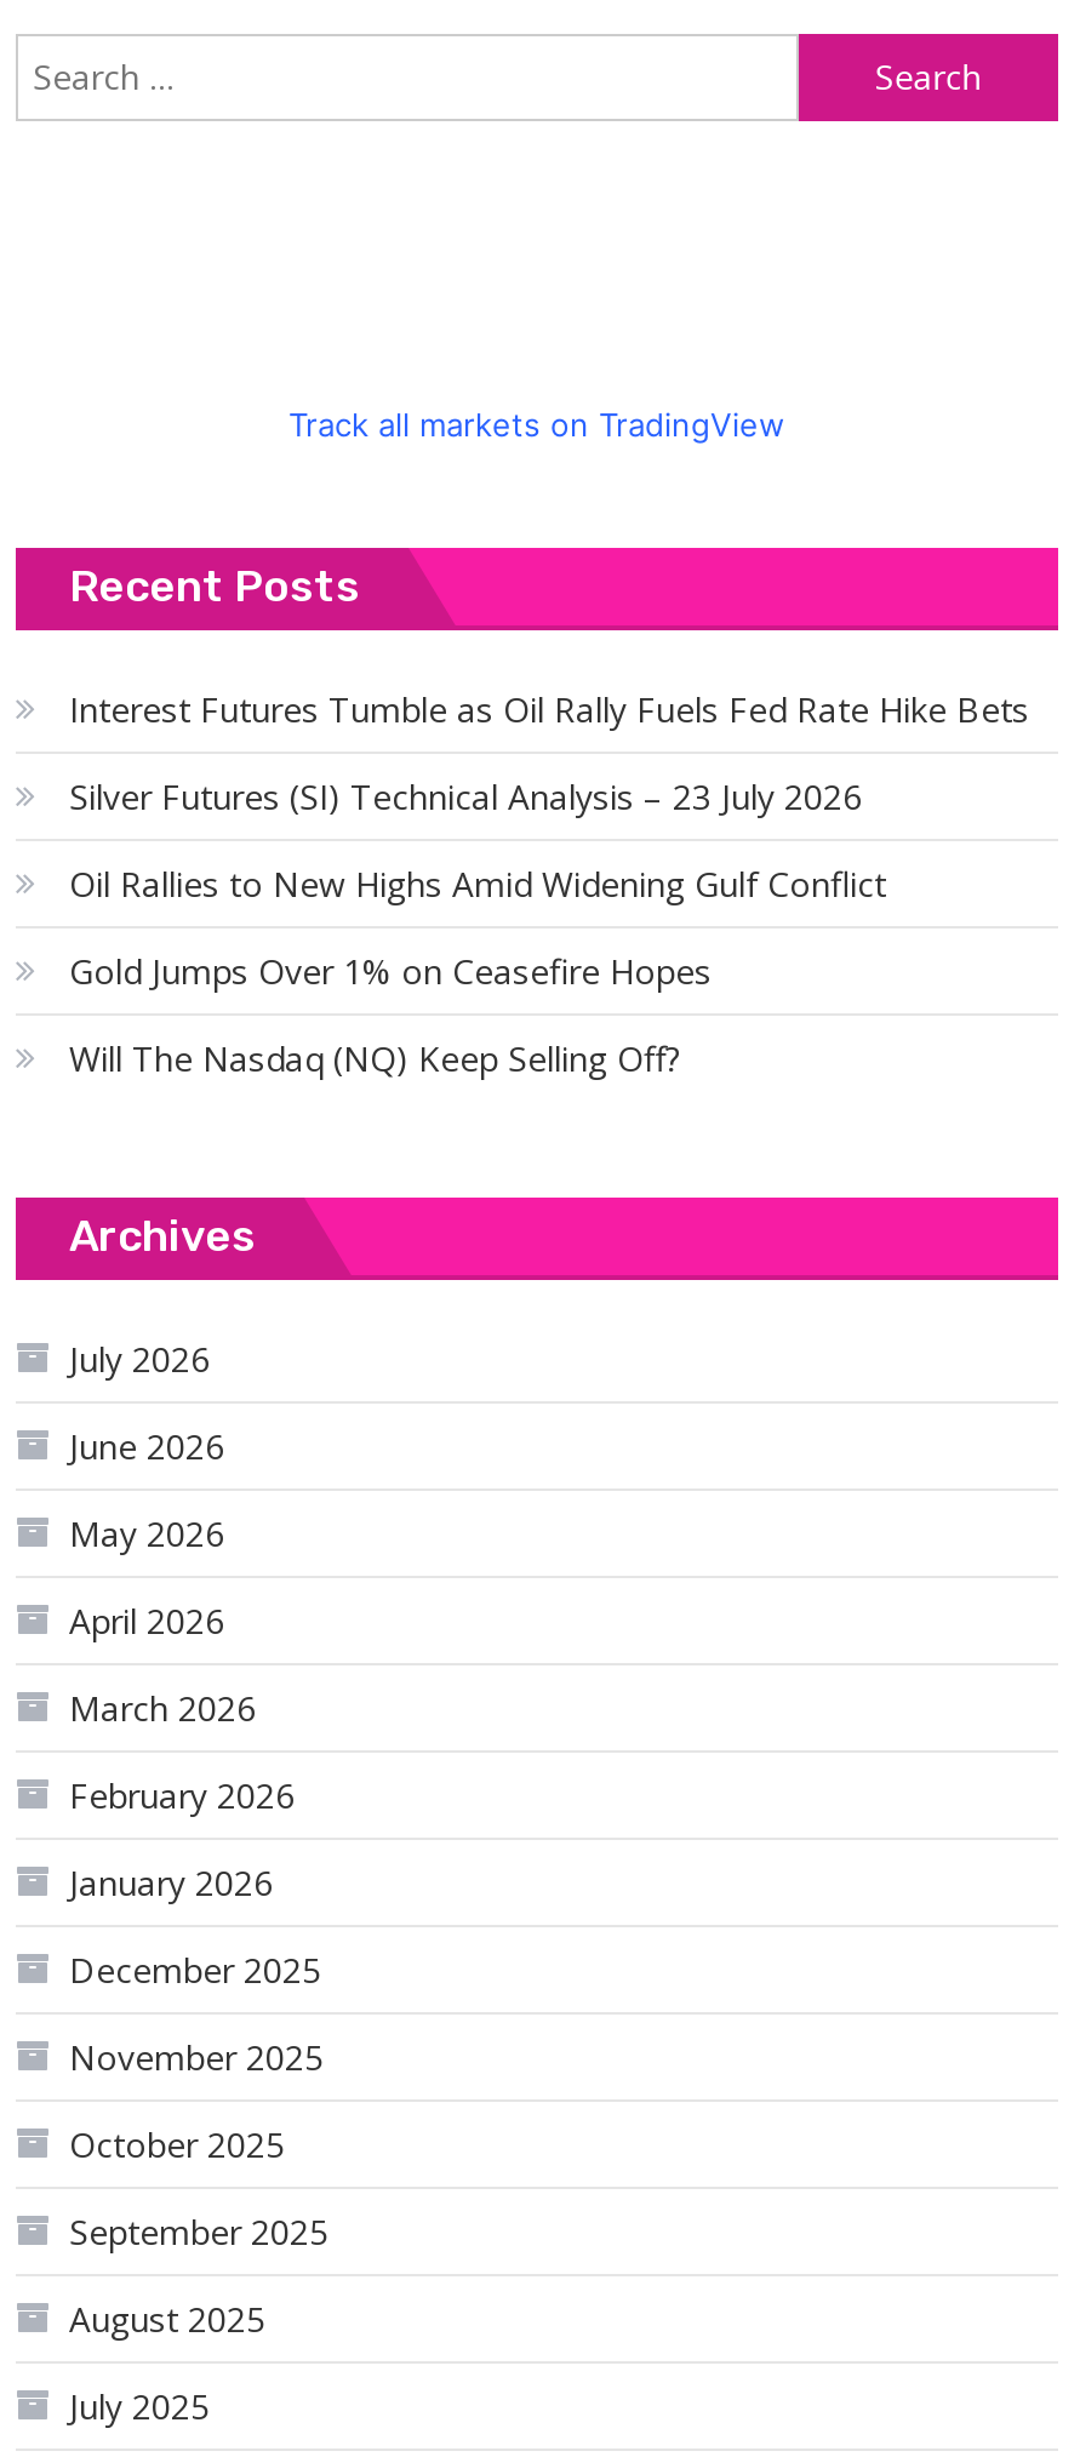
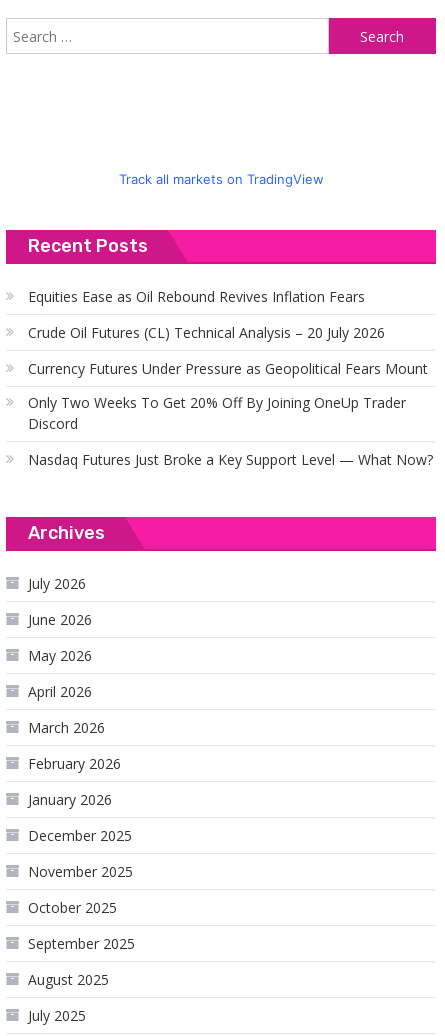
[69,685,1029,731] Interest Futures Tumble as Oil Rally Fuels Fed Rate Hike Bets -> [28,287,365,306] Equities Ease as Oil Rebound Revives Inflation Fears
[69,773,862,819] Silver Futures (SI) Technical Analysis – 23 July 2026 -> [28,323,385,342] Crude Oil Futures (CL) Technical Analysis – 20 July 2026
[69,860,886,906] Oil Rallies to New Highs Amid Widening Gulf Conflict -> [28,359,428,378] Currency Futures Under Pressure as Geopolitical Fears Mount
[69,947,712,993] Gold Jumps Over 1% on Ceasefire Hopes -> [28,393,406,433] Only Two Weeks To Get 20% Off By Joining OneUp Trader | Discord
[69,1034,680,1080] Will The Nasdaq (NQ) Keep Selling Off? -> [28,450,433,469] Nasdaq Futures Just Broke a Key Support Level — What Now?

